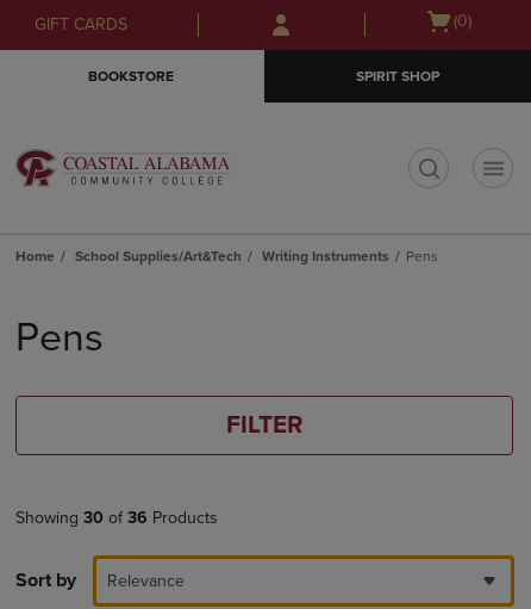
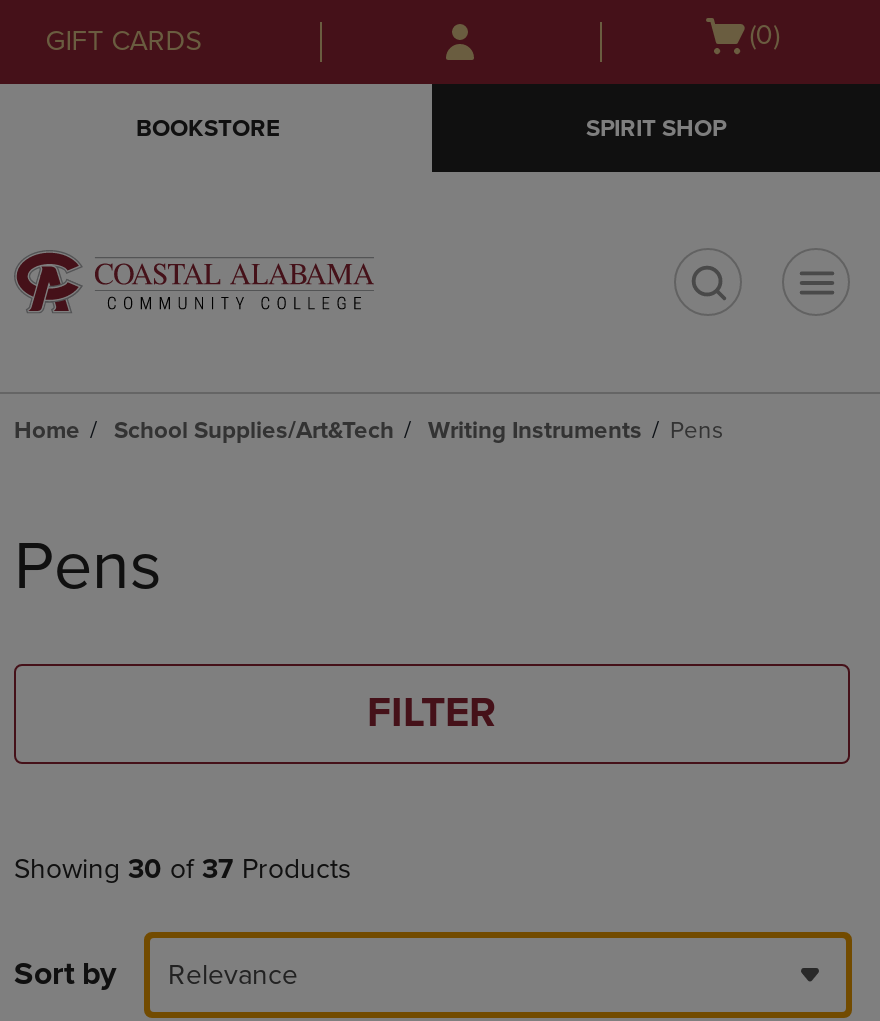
[15,508,218,528] Showing 30 of 36 Products -> [14,852,352,886] Showing 30 of 37 Products

